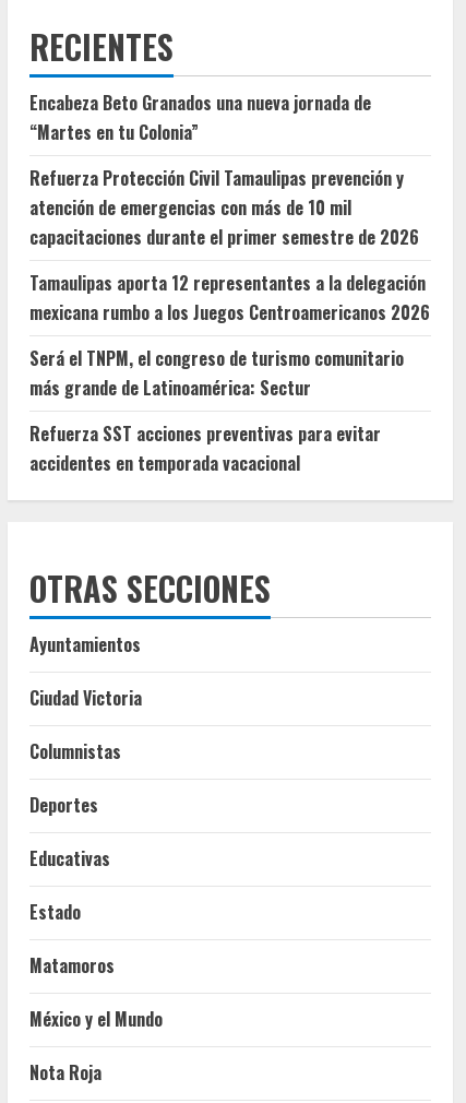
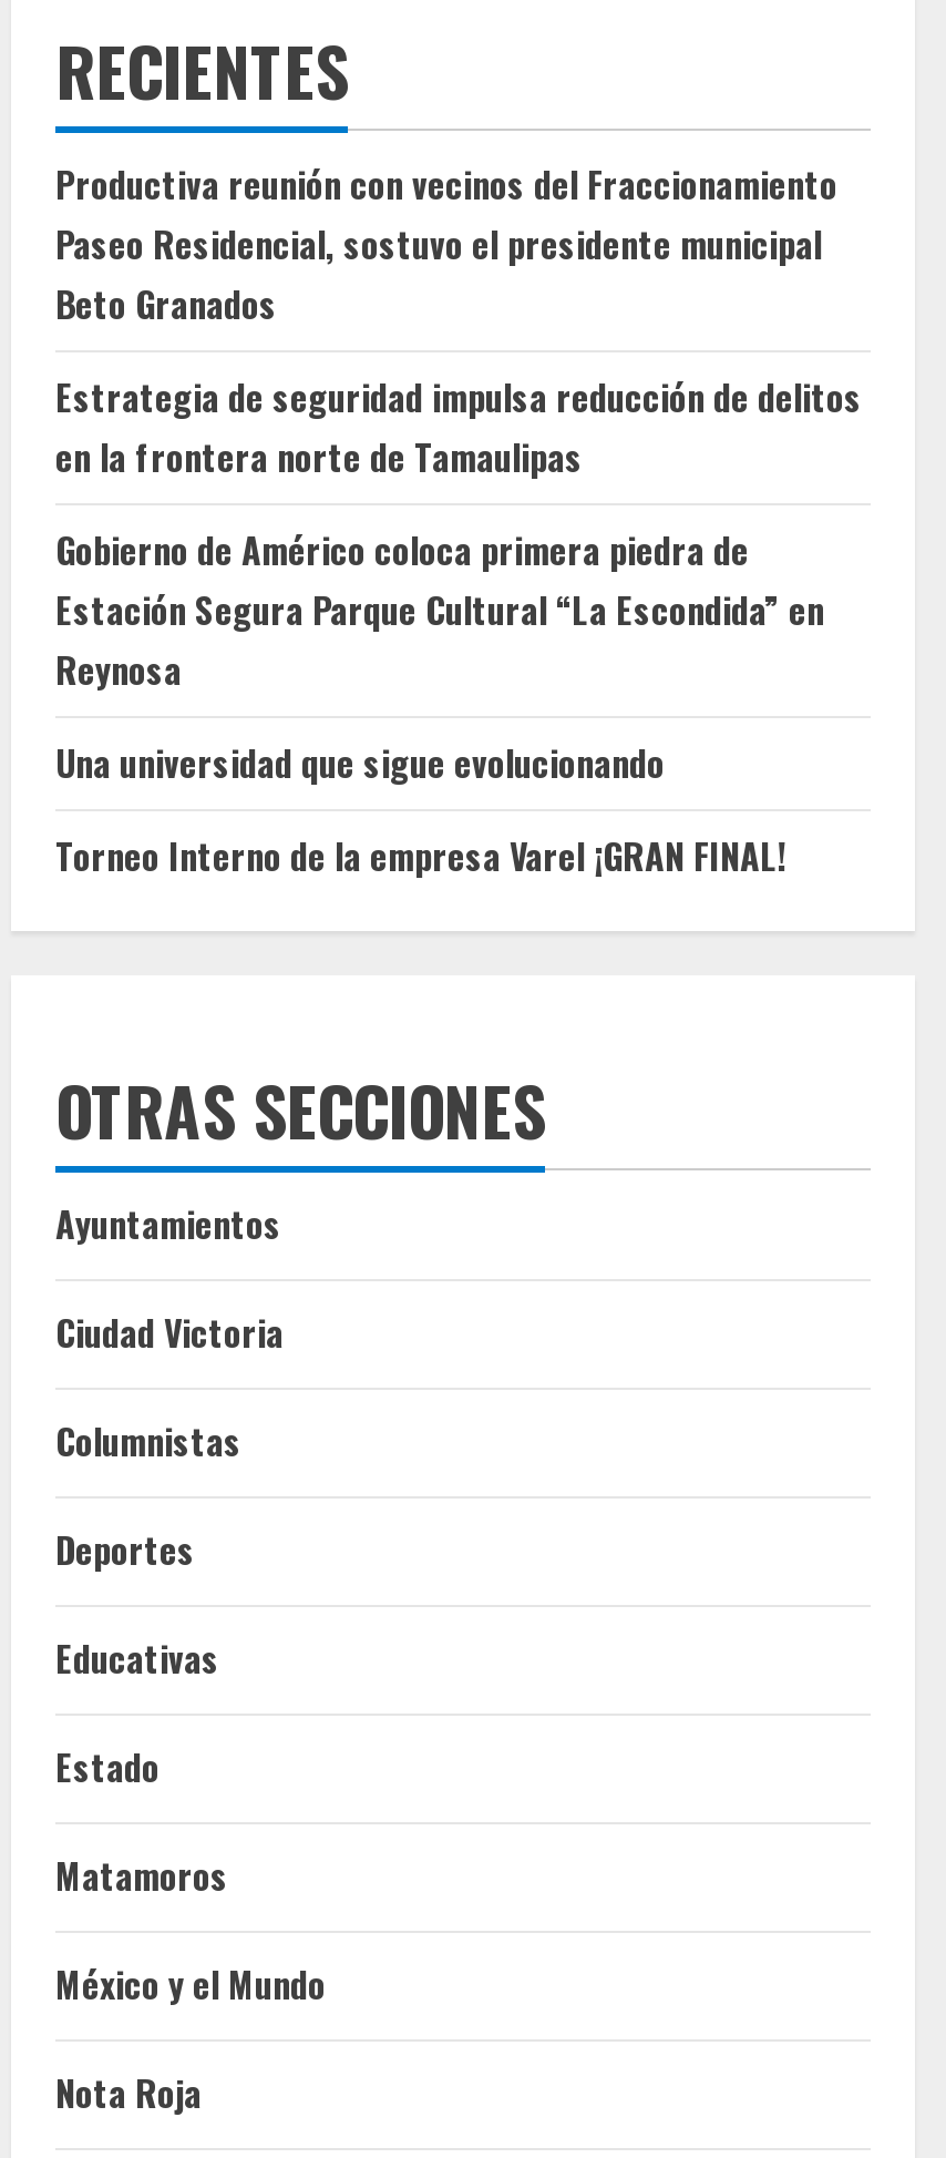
[29,90,371,145] Encabeza Beto Granados una nueva jornada de | “Martes en tu Colonia” -> [55,157,837,330] Productiva reunión con vecinos del Fraccionamiento | Paseo Residencial, sostuvo el presidente municipal | Beto Granados
[29,165,419,250] Refuerza Protección Civil Tamaulipas prevención y | atención de emergencias con más de 10 mil | capacitaciones durante el primer semestre de 2026 -> [55,370,862,483] Estrategia de seguridad impulsa reducción de delitos | en la frontera norte de Tamaulipas
[29,270,430,325] Tamaulipas aporta 12 representantes a la delegación | mexicana rumbo a los Juegos Centroamericanos 2026 -> [55,523,824,696] Gobierno de Américo coloca primera piedra de | Estación Segura Parque Cultural “La Escondida” en | Reynosa
[29,345,404,401] Será el TNPM, el congreso de turismo comunitario | más grande de Latinoamérica: Sectur -> [55,736,665,789] Una universidad que sigue evolucionando
[29,420,381,476] Refuerza SST acciones preventivas para evitar | accidentes en temporada vacacional -> [55,829,786,882] Torneo Interno de la empresa Varel ¡GRAN FINAL!

